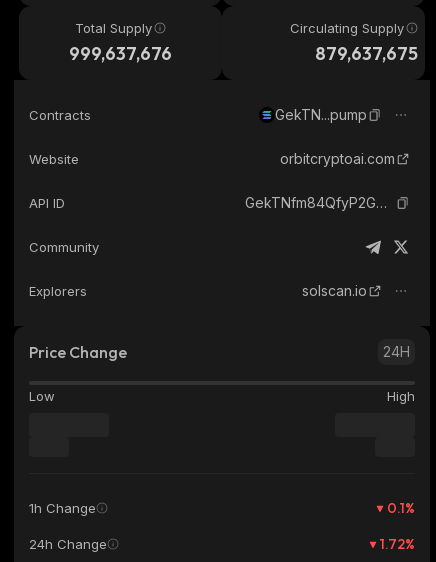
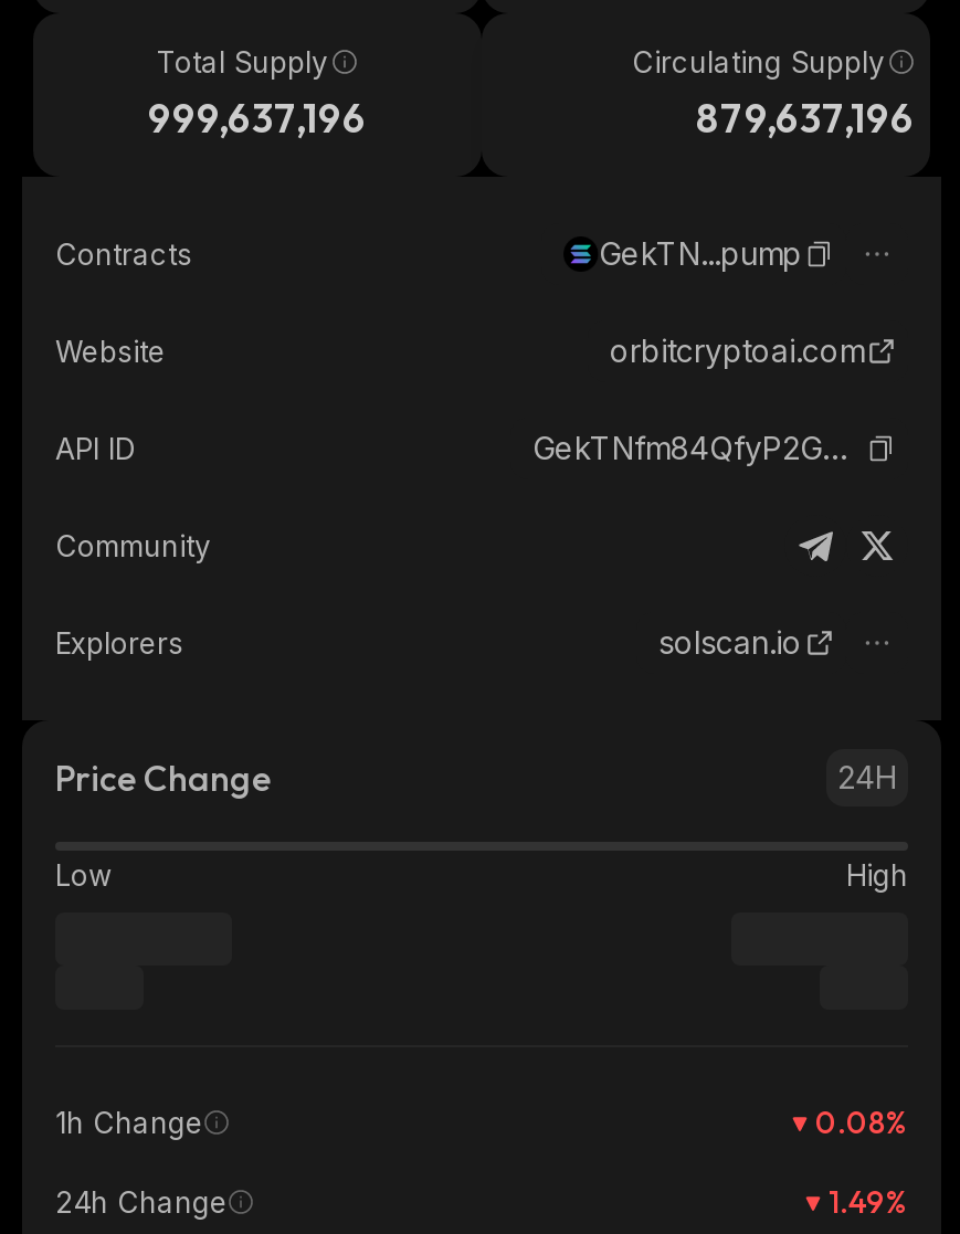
[69,42,172,65] 999,637,676 -> [148,93,367,144] 999,637,196
[315,42,418,65] 879,637,675 -> [696,93,915,144] 879,637,196
[387,499,415,517] 0.1% -> [815,1103,908,1142] 0.08%
[380,535,415,553] 1.72% -> [829,1182,908,1222] 1.49%

